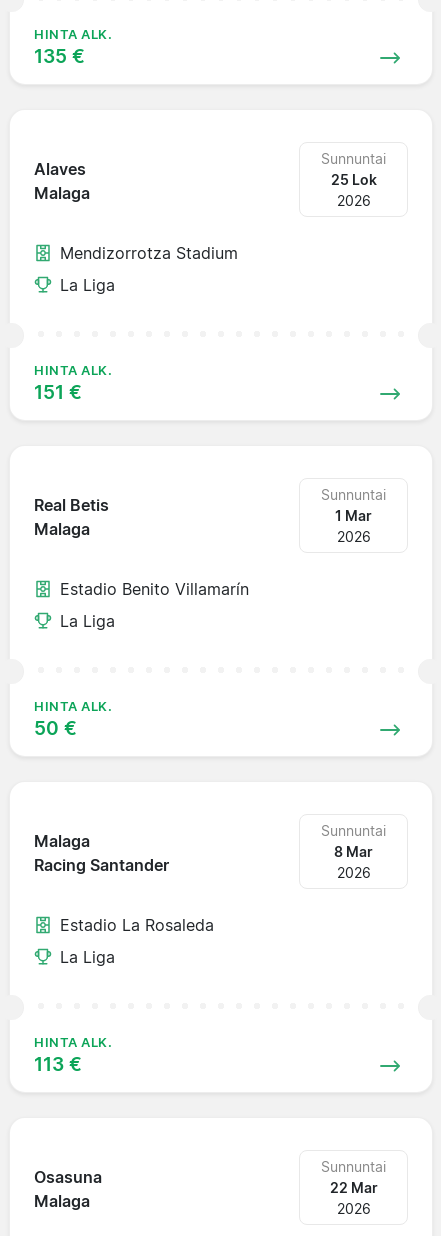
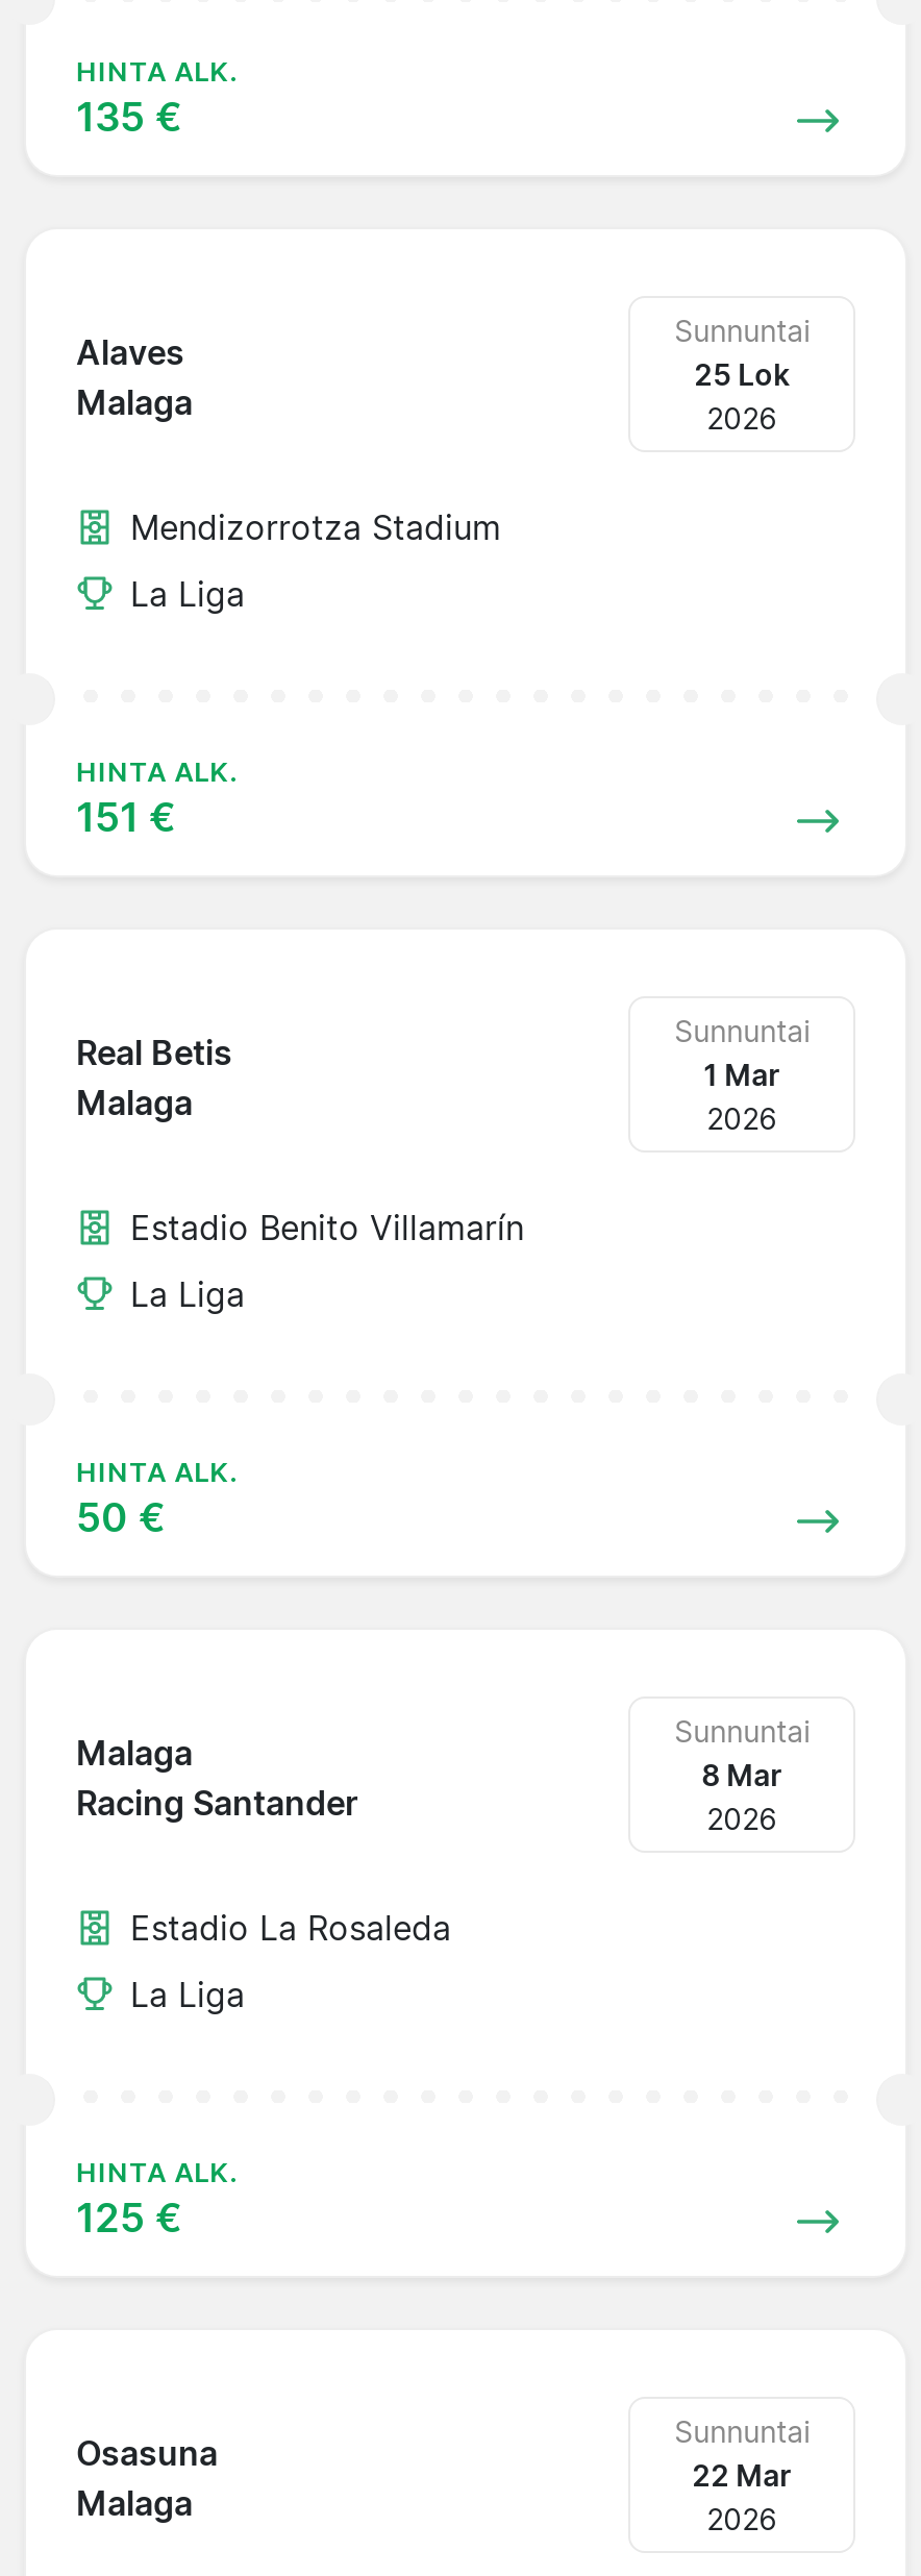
[34,1052,82,1076] 113 € -> [76,2192,182,2242] 125 €

